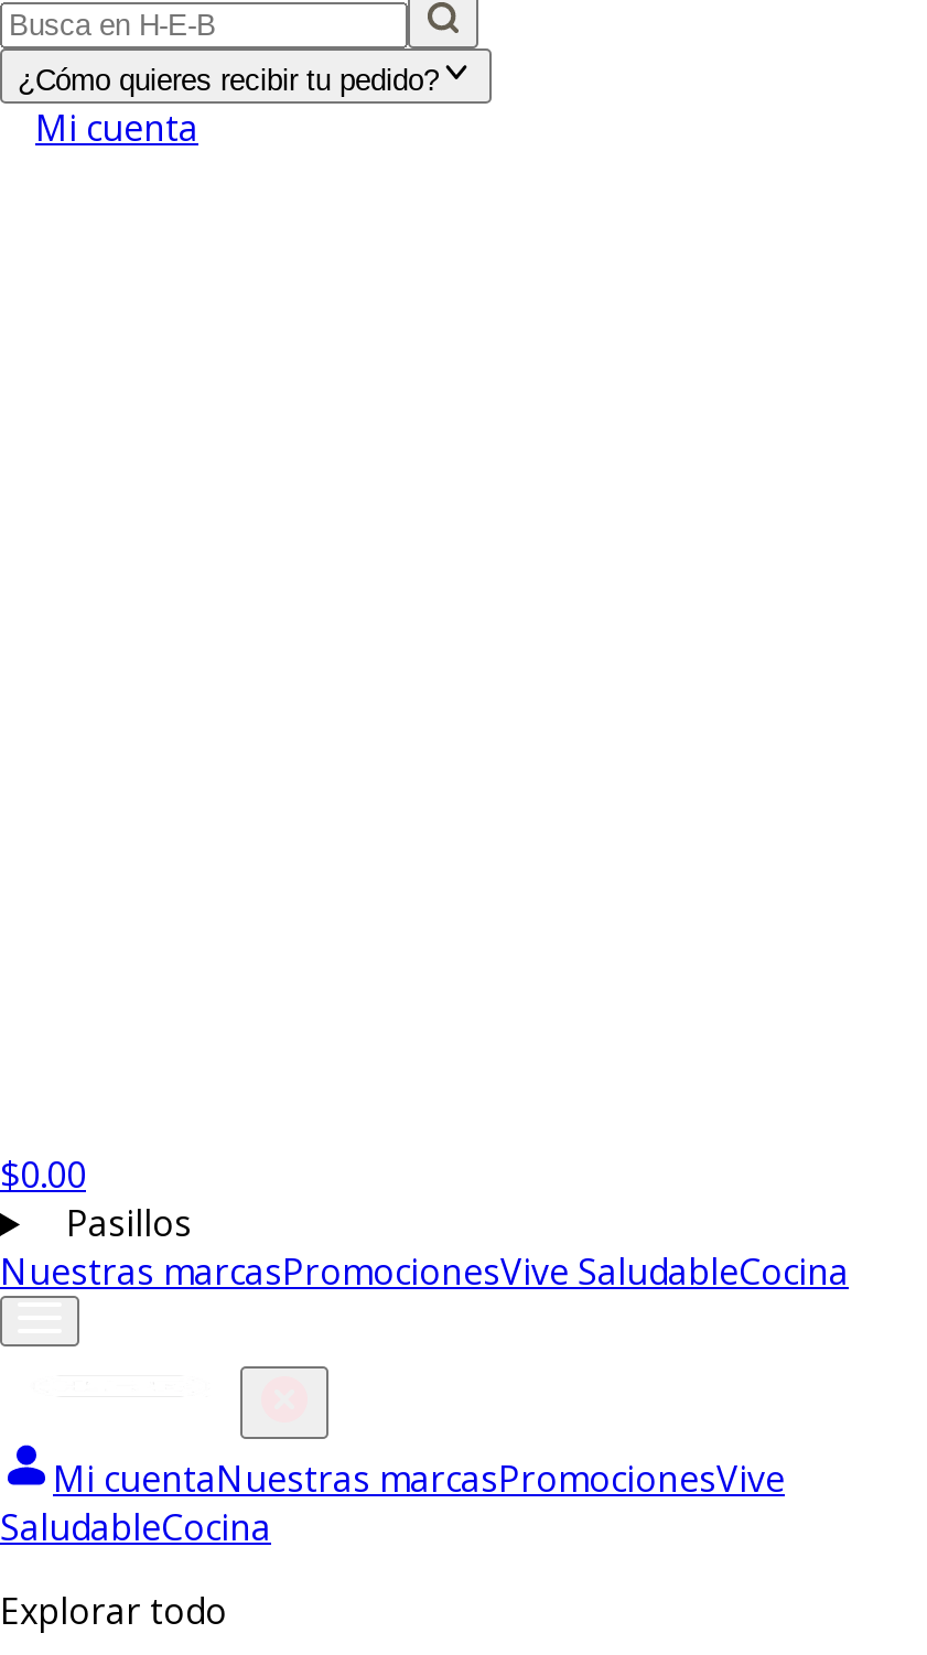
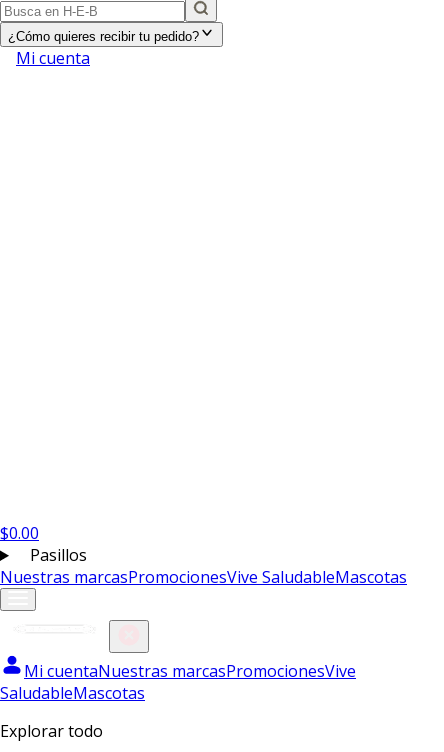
[0,1247,849,1296] Nuestras marcasPromocionesVive SaludableCocina -> [0,566,407,588] Nuestras marcasPromocionesVive SaludableMascotas
[0,1503,271,1551] SaludableCocina -> [0,682,145,704] SaludableMascotas

